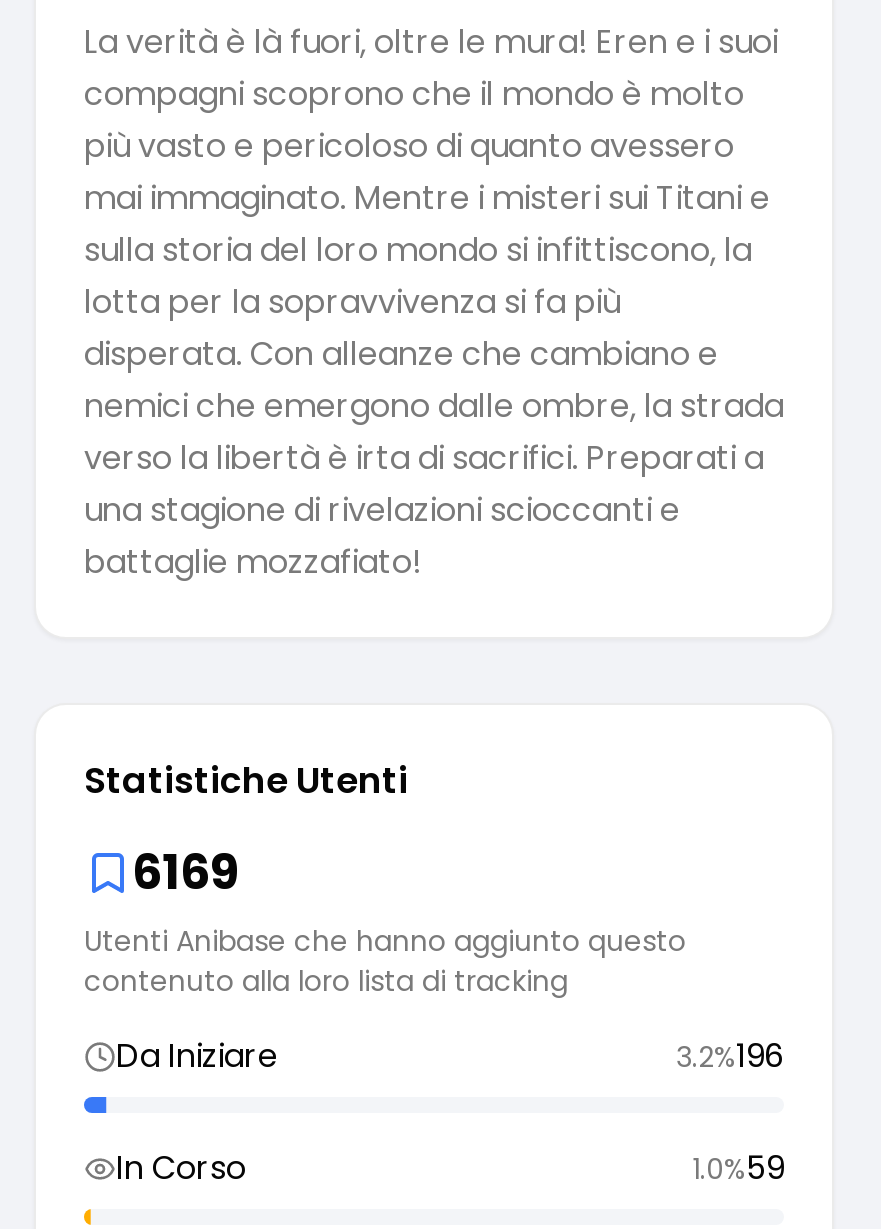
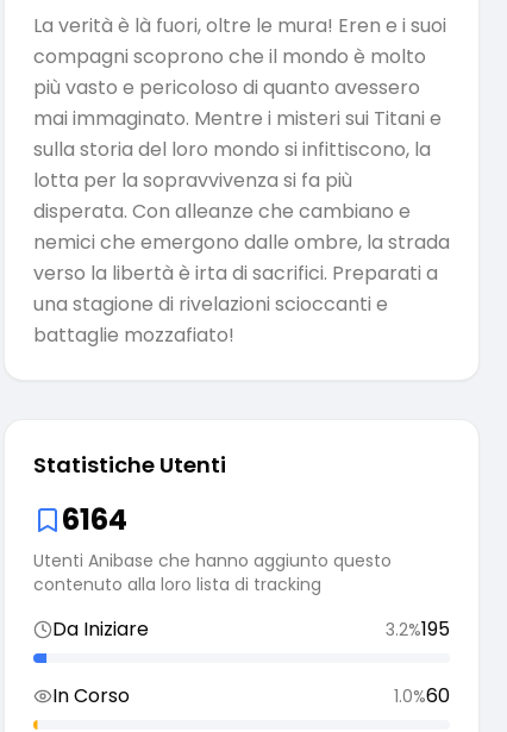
[132,839,238,905] 6169 -> [62,500,127,539] 6164
[676,1033,784,1079] 3.2%196 -> [386,615,450,643] 3.2%195
[692,1145,784,1191] 1.0%59 -> [394,682,450,709] 1.0%60

